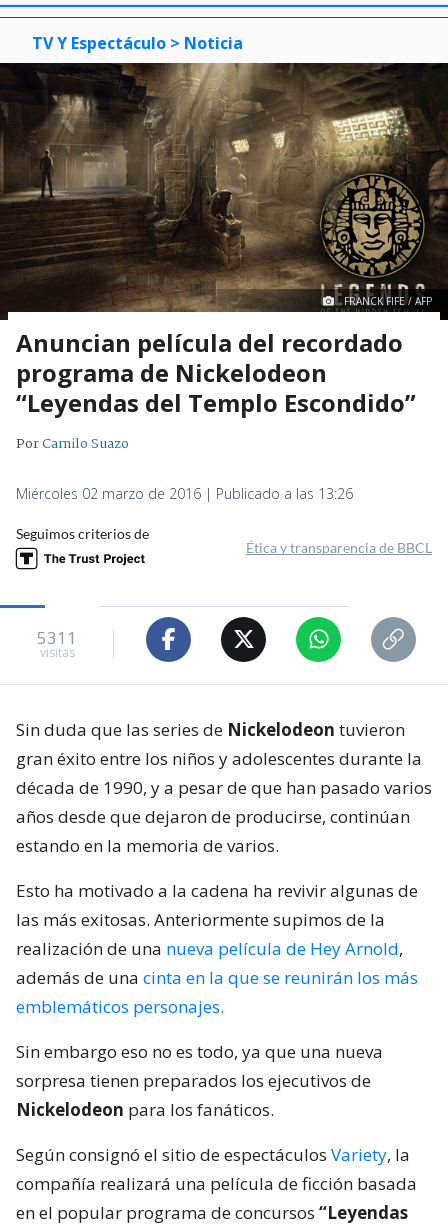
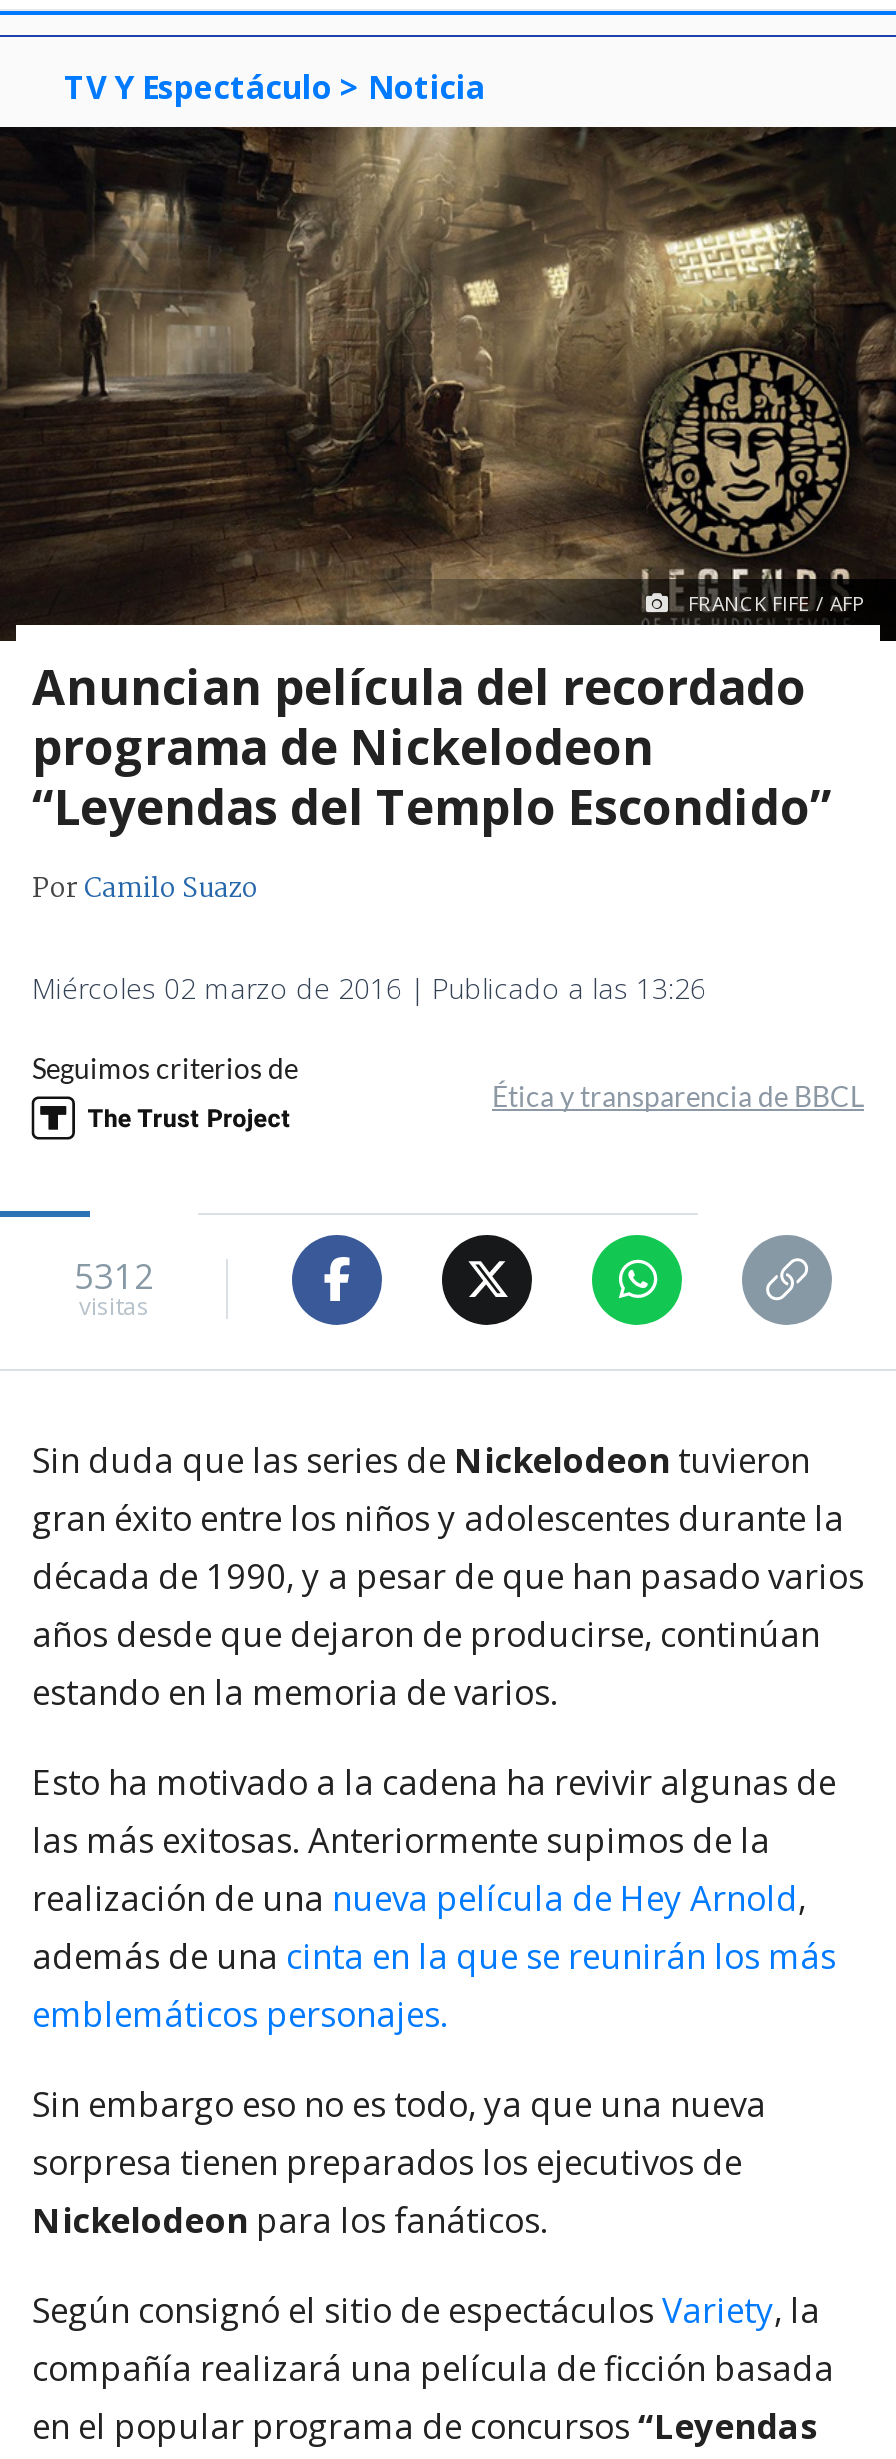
[37,626,77,649] 5311 -> [74,1254,154,1300] 5312

